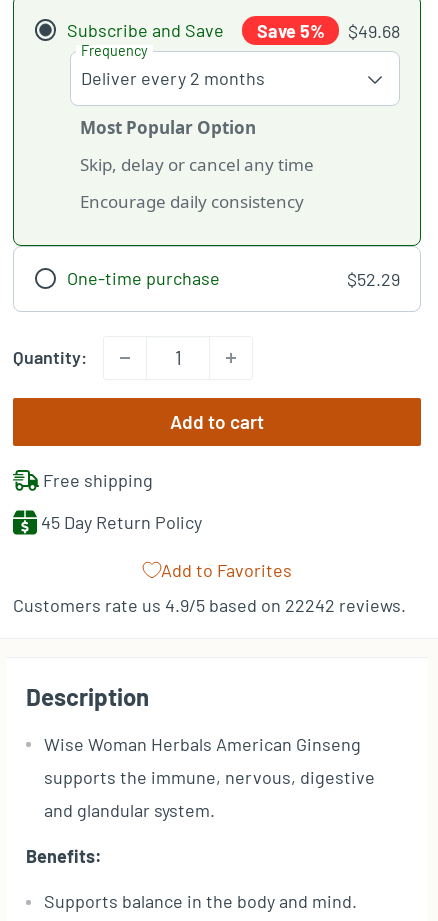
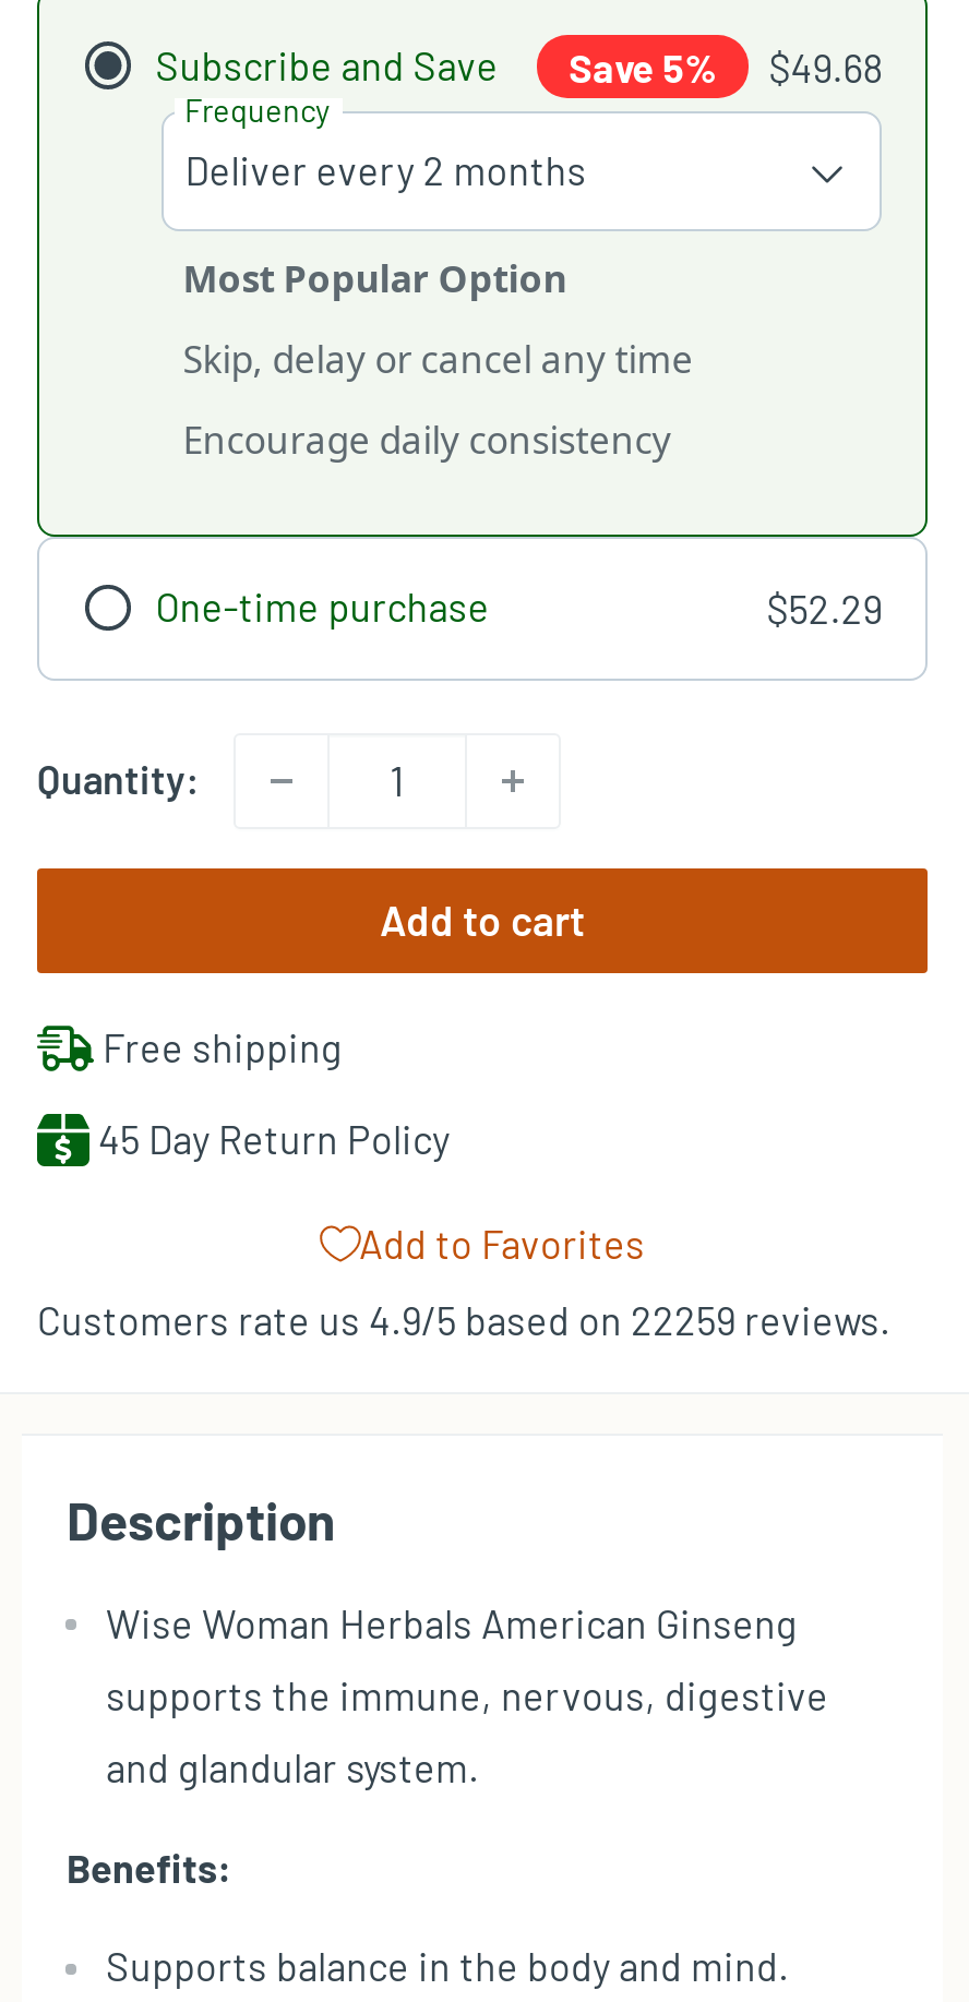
[13,594,406,616] Customers rate us 4.9/5 based on 22242 reviews. -> [37,1296,890,1344] Customers rate us 4.9/5 based on 22259 reviews.

